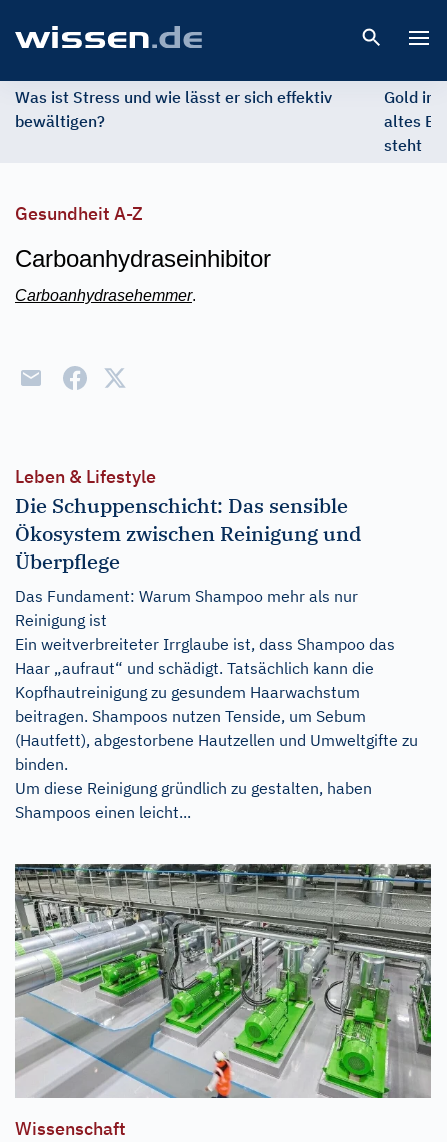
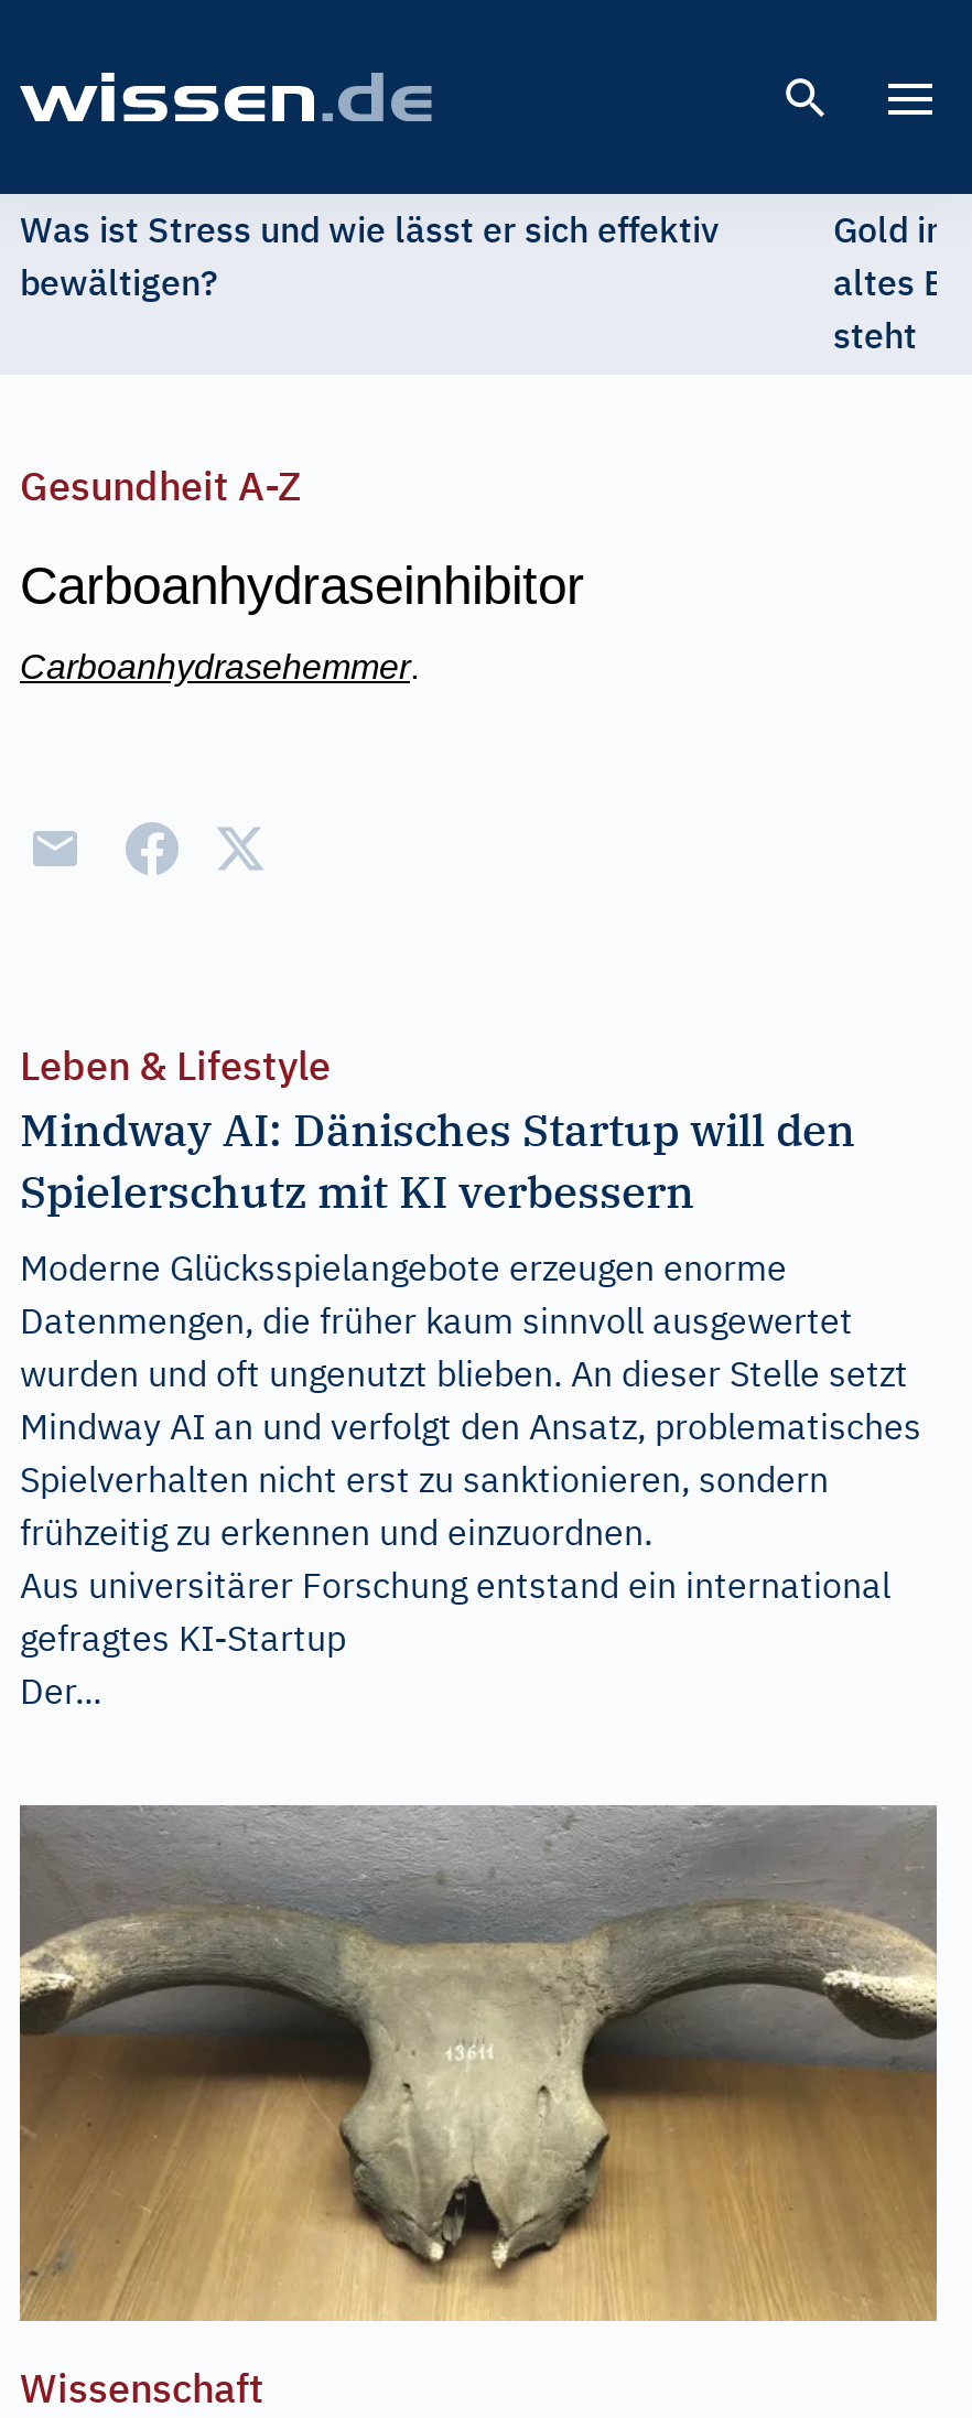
[15,492,418,822] Die Schuppenschicht: Das sensible | Ökosystem zwischen Reinigung und | Überpflege | Das Fundament: Warum Shampoo mehr als nur | Reinigung ist | Ein weitverbreiteter Irrglaube ist, dass Shampoo das | Haar „aufraut“ und schädigt. Tatsächlich kann die | Kopfhautreinigung zu gesundem Haarwachstum | beitragen. Shampoos nutzen Tenside, um Sebum | (Hautfett), abgestorbene Hautzellen und Umweltgifte zu | binden. | Um diese Reinigung gründlich zu gestalten, haben | Shampoos einen leicht... -> [20,1100,921,1713] Mindway AI: Dänisches Startup will den | Spielerschutz mit KI verbessern | Moderne Glücksspielangebote erzeugen enorme | Datenmengen, die früher kaum sinnvoll ausgewertet | wurden und oft ungenutzt blieben. An dieser Stelle setzt | Mindway AI an und verfolgt den Ansatz, problematisches | Spielverhalten nicht erst zu sanktionieren, sondern | frühzeitig zu erkennen und einzuordnen. | Aus universitärer Forschung entstand ein international | gefragtes KI-Startup | Der...
[15,864,432,1099] [image] -> [18,1805,937,2323] [image]

